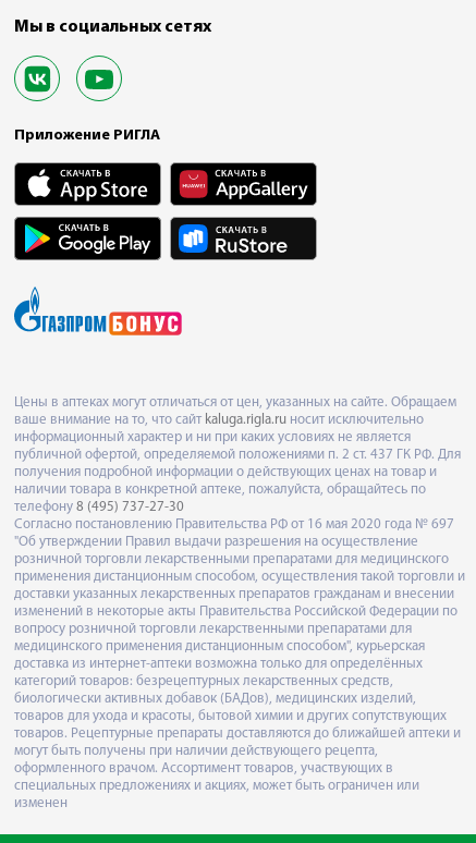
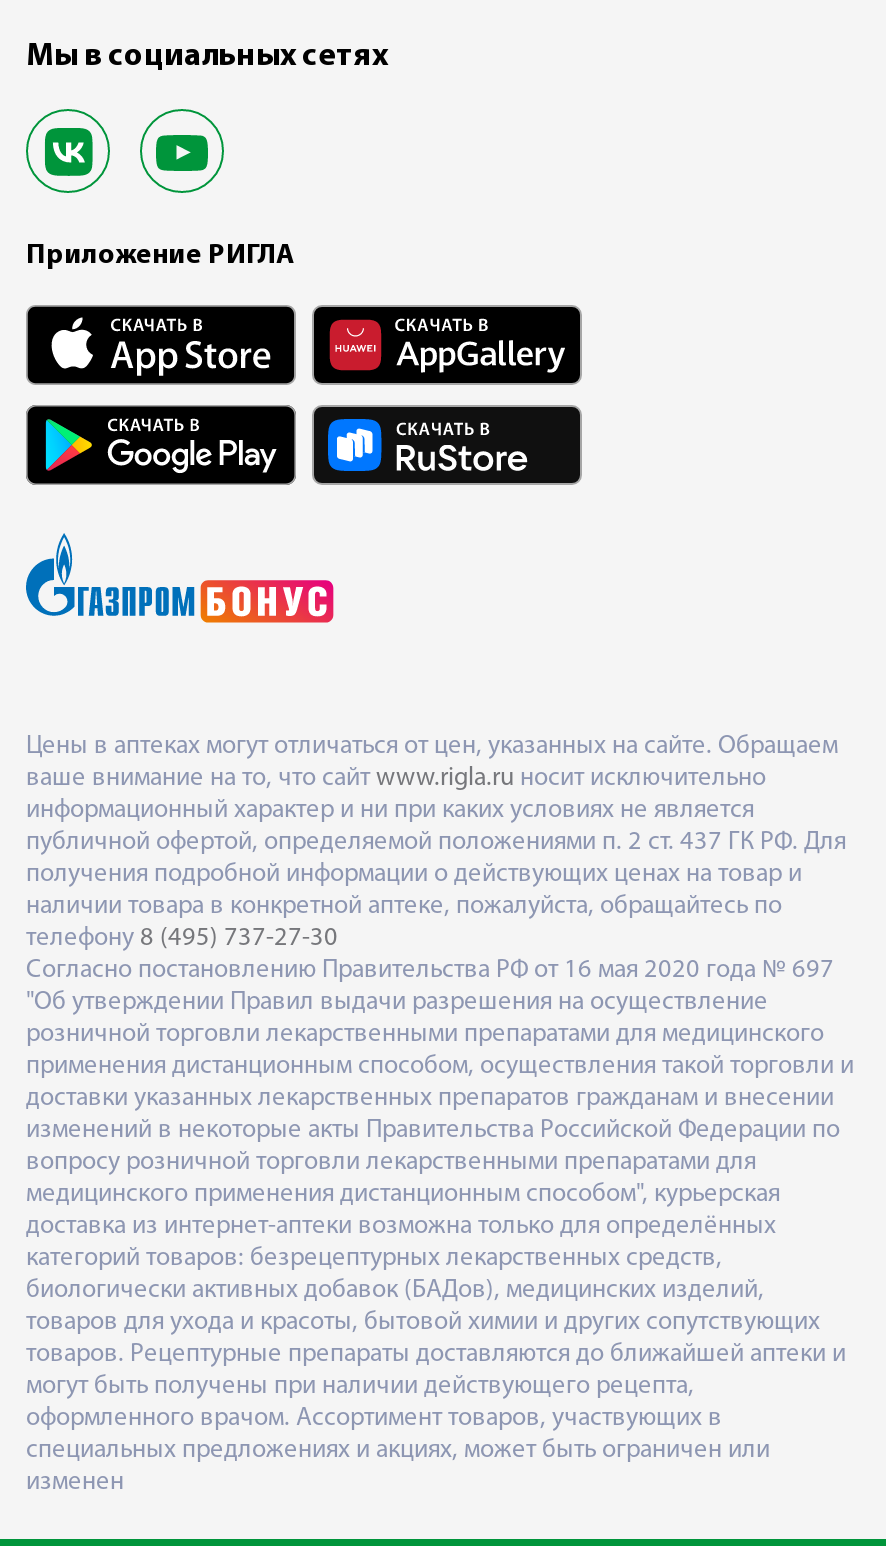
[14,413,424,427] ваше внимание на то, что сайт kaluga.rigla.ru носит исключительно -> [26,765,766,791] ваше внимание на то, что сайт www.rigla.ru носит исключительно

